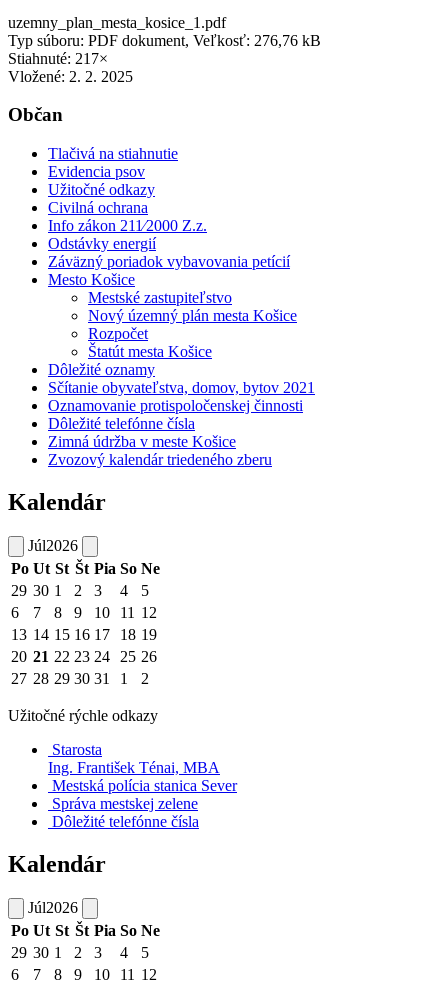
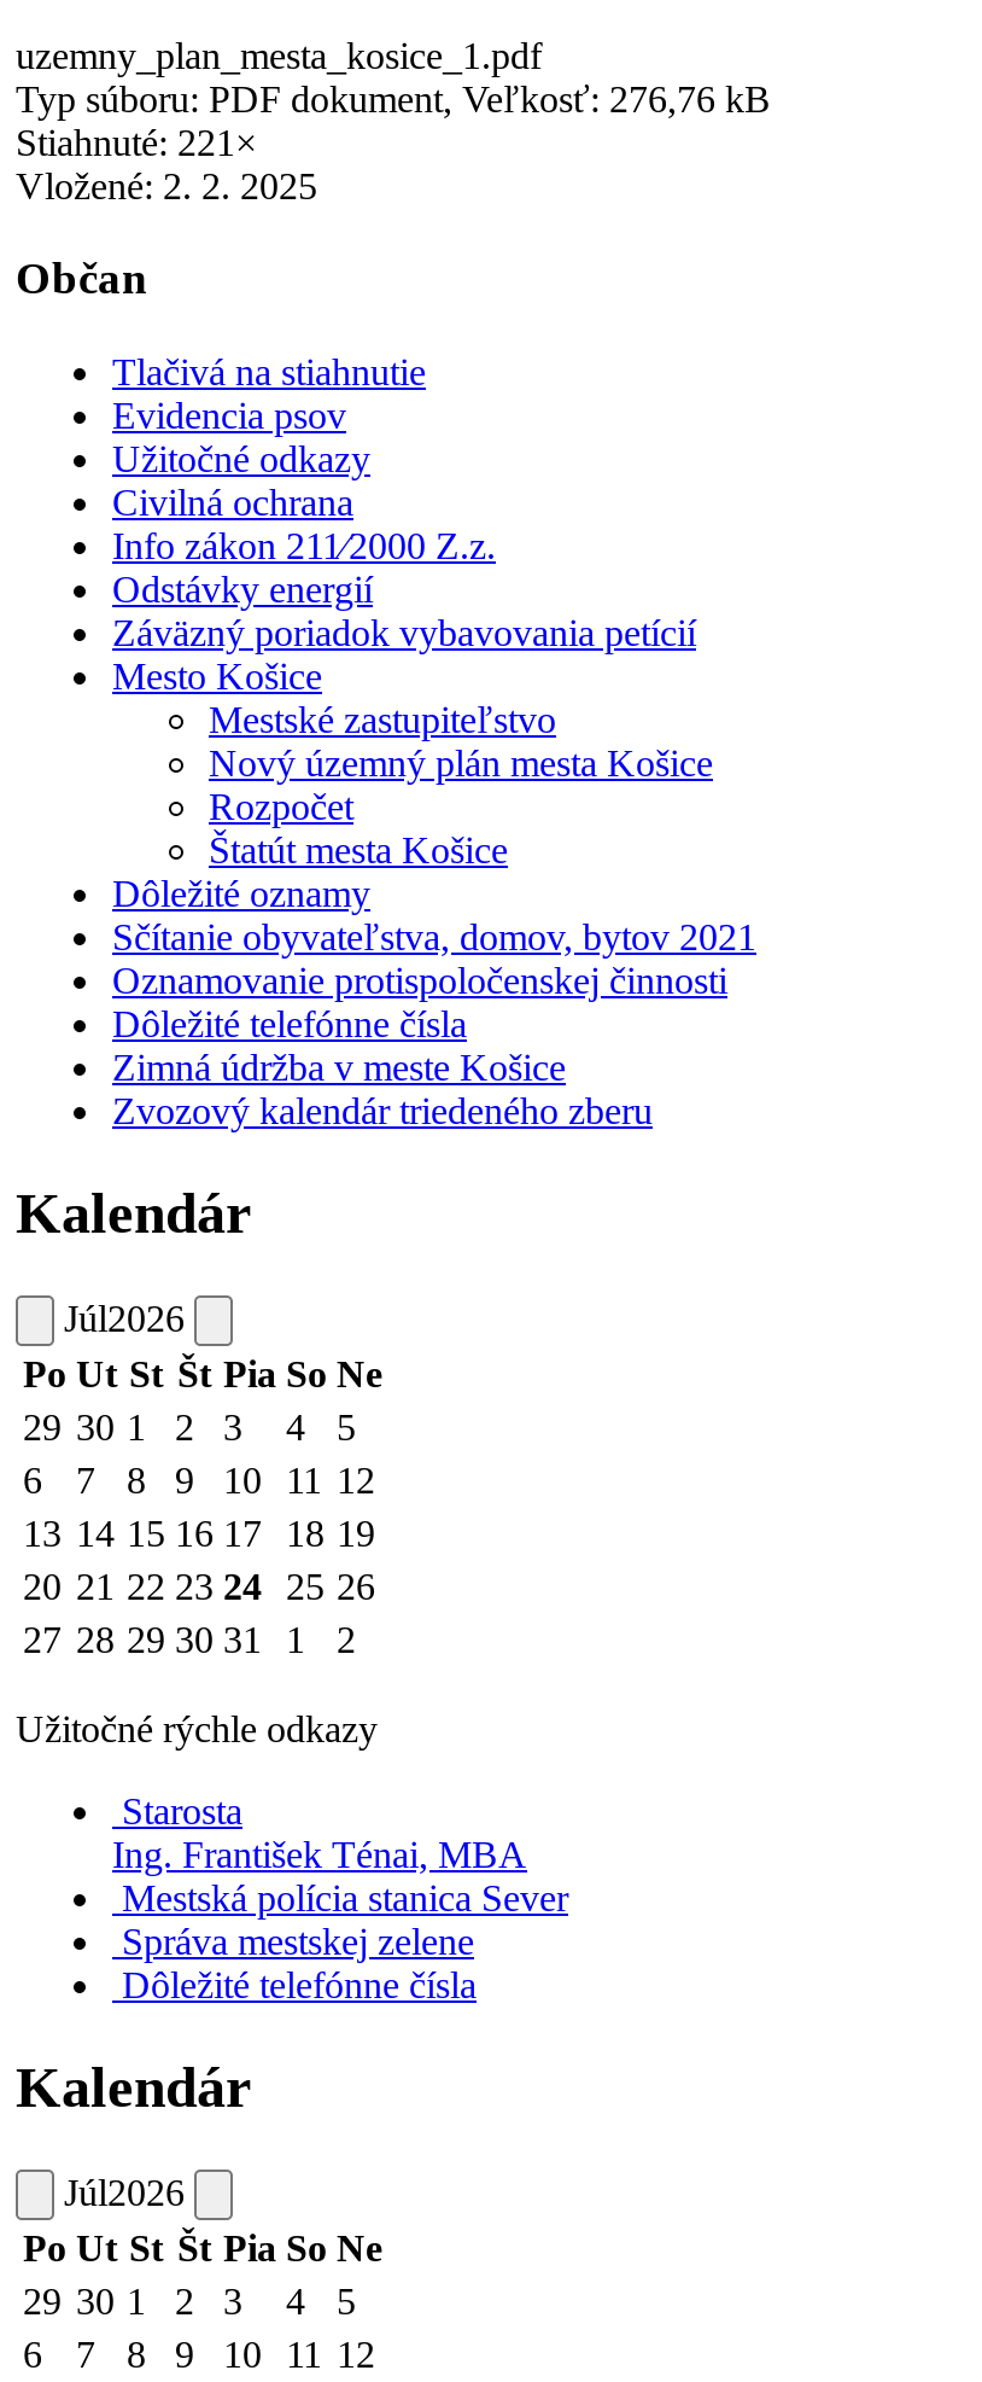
[8,49,108,66] Stiahnuté: 217× -> [16,121,257,162] Stiahnuté: 221×

